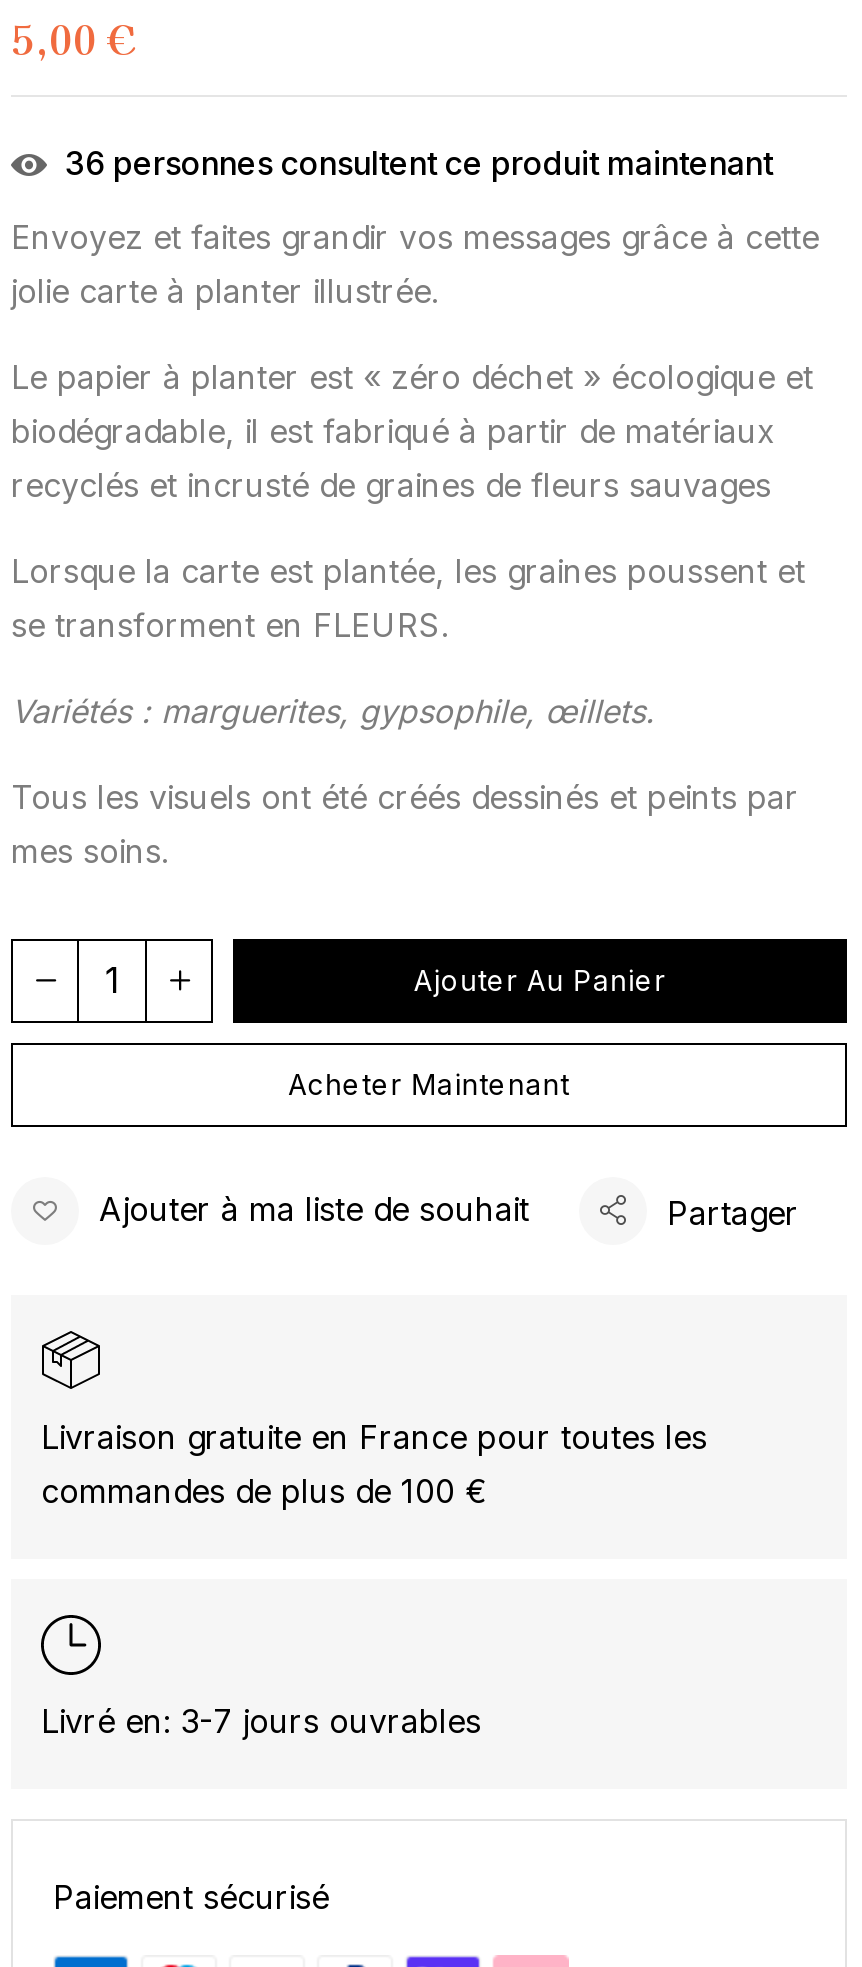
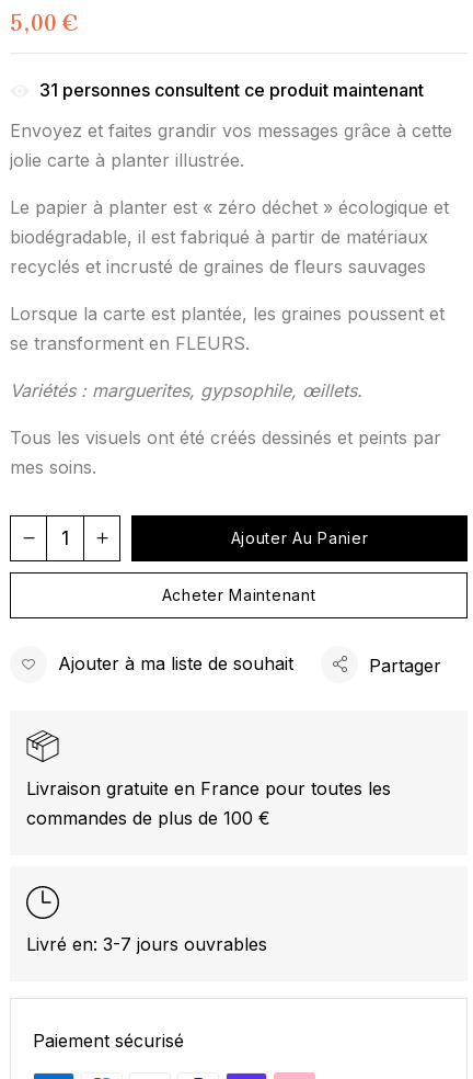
[65,142,773,182] 36 personnes consultent ce produit maintenant -> [39,79,424,101] 31 personnes consultent ce produit maintenant

